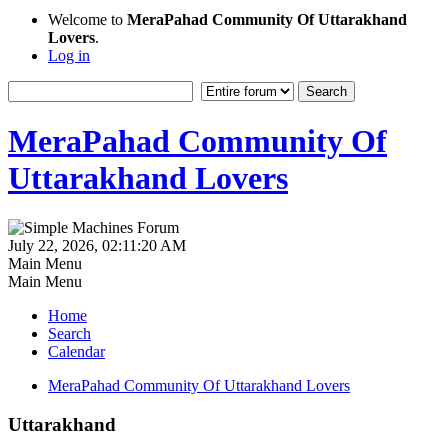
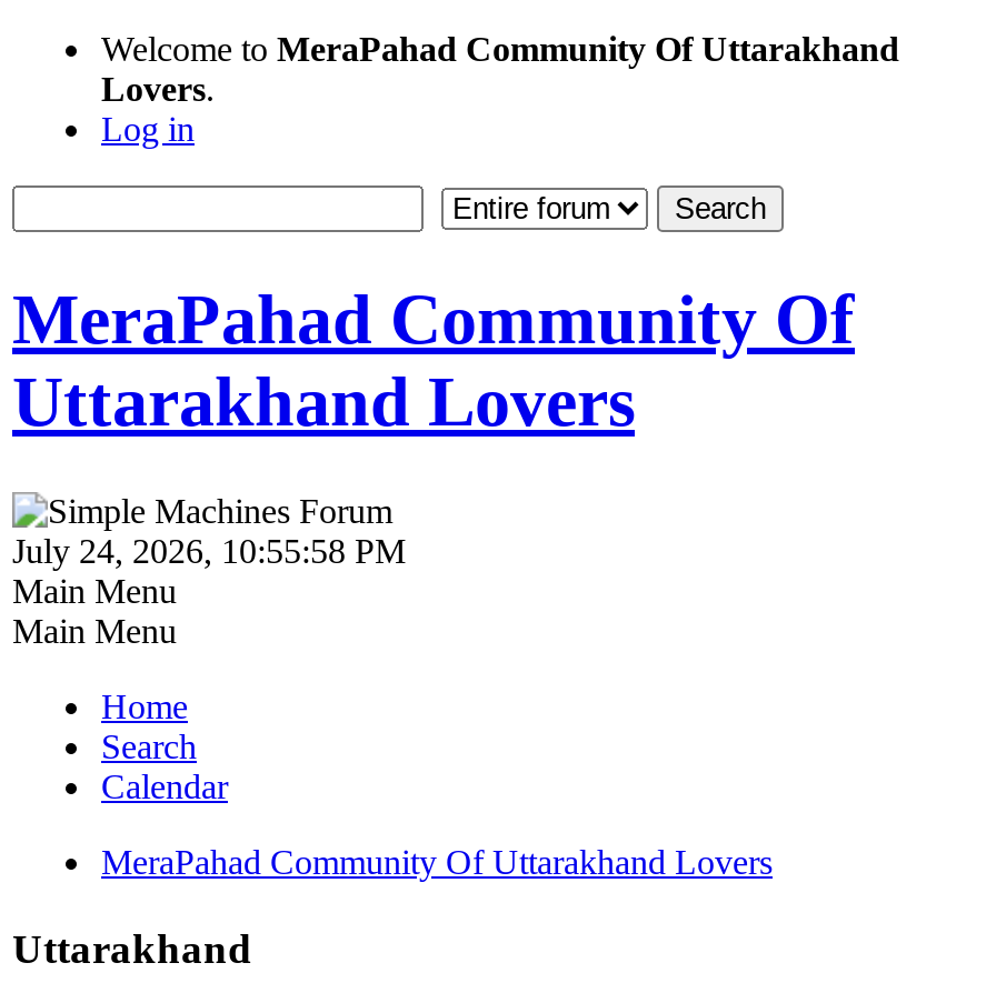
[8,237,186,254] July 22, 2026, 02:11:20 AM -> [12,532,406,570] July 24, 2026, 10:55:58 PM

